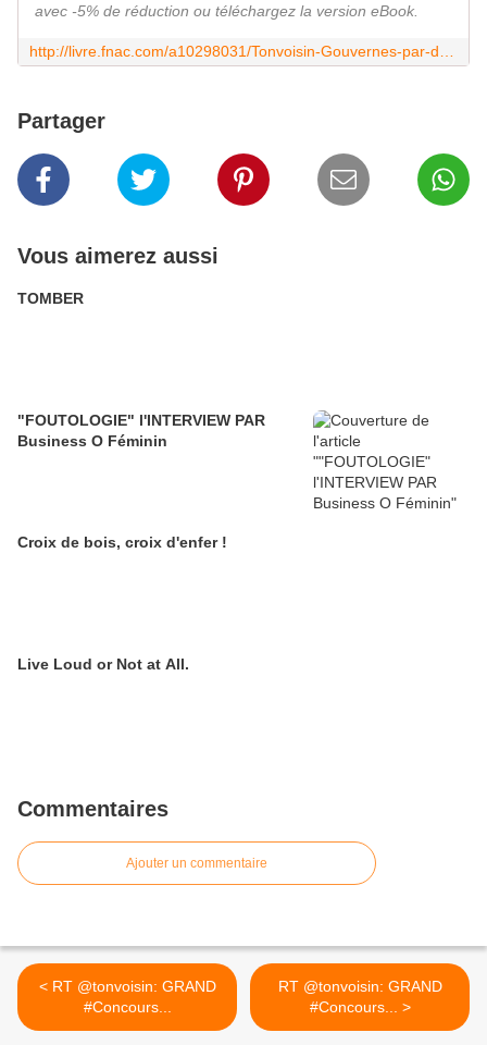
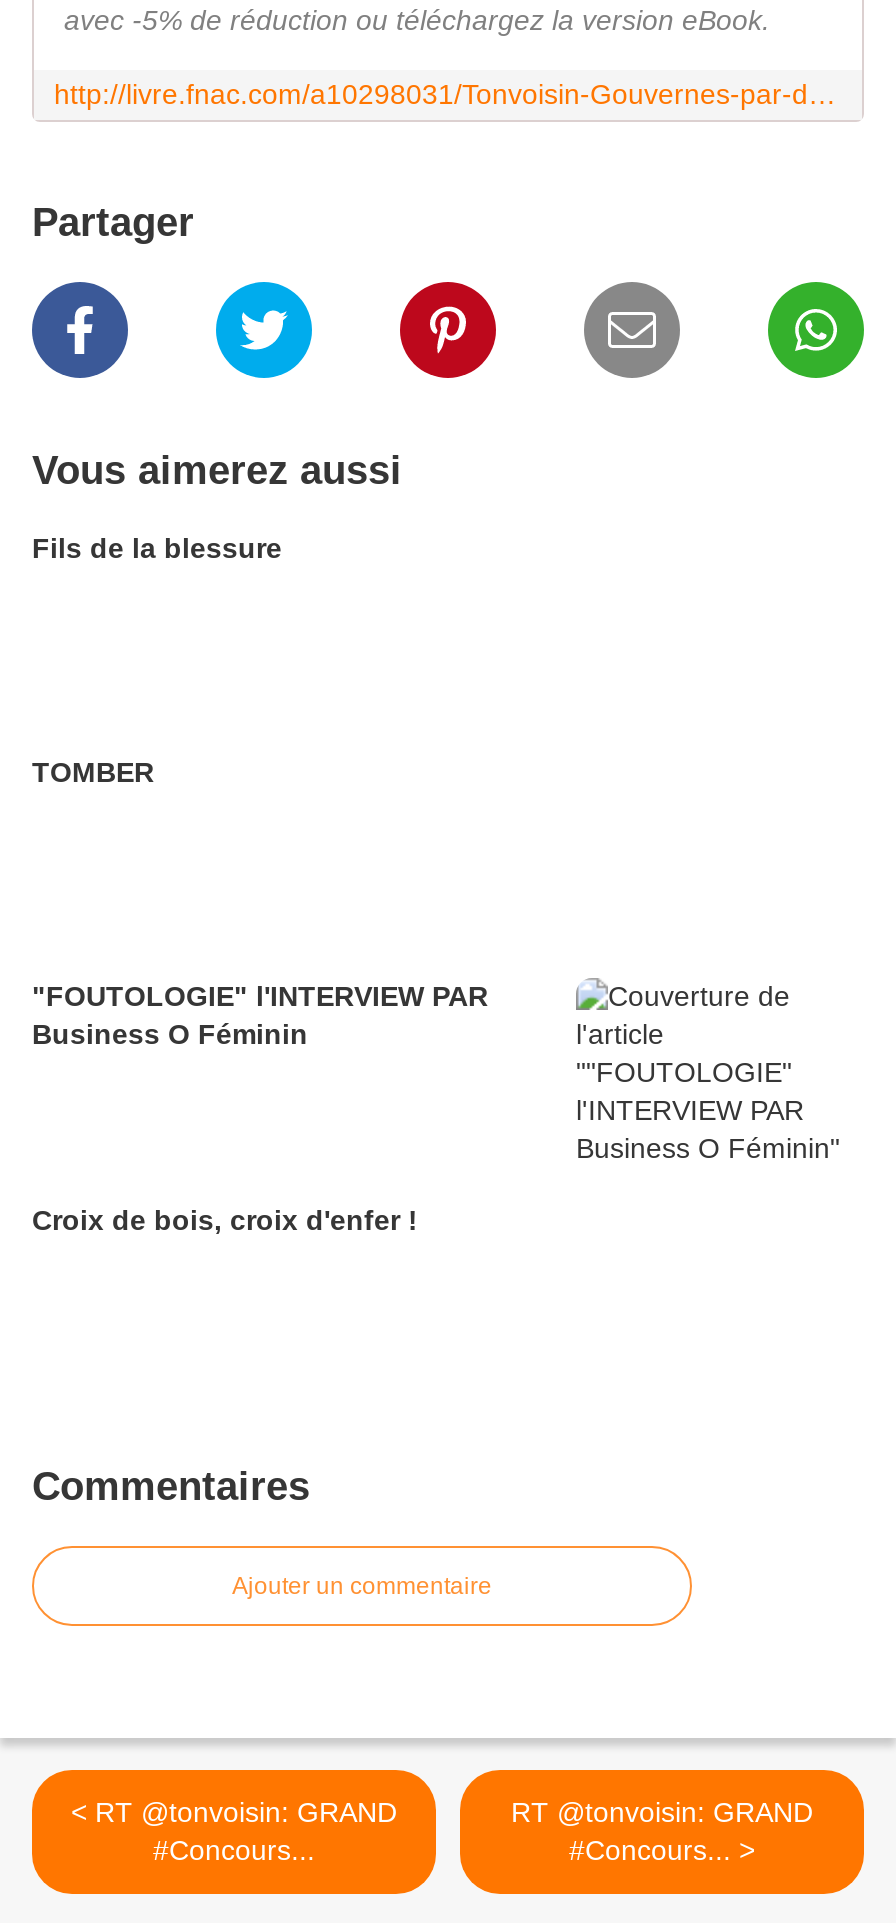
none -> [32,532,282,564] Fils de la blessure
moved [17,290,265,551] -> [32,756,488,1236]: TOMBER | "FOUTOLOGIE" l'INTERVIEW PAR | Business O Féminin | Croix de bois, croix d'enfer !
[17,656,189,673] Live Loud or Not at All. -> none

